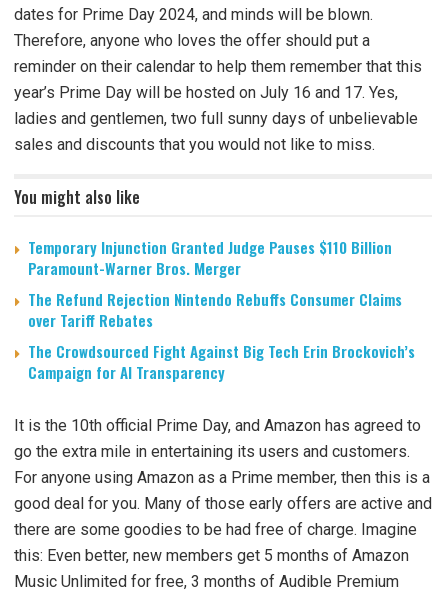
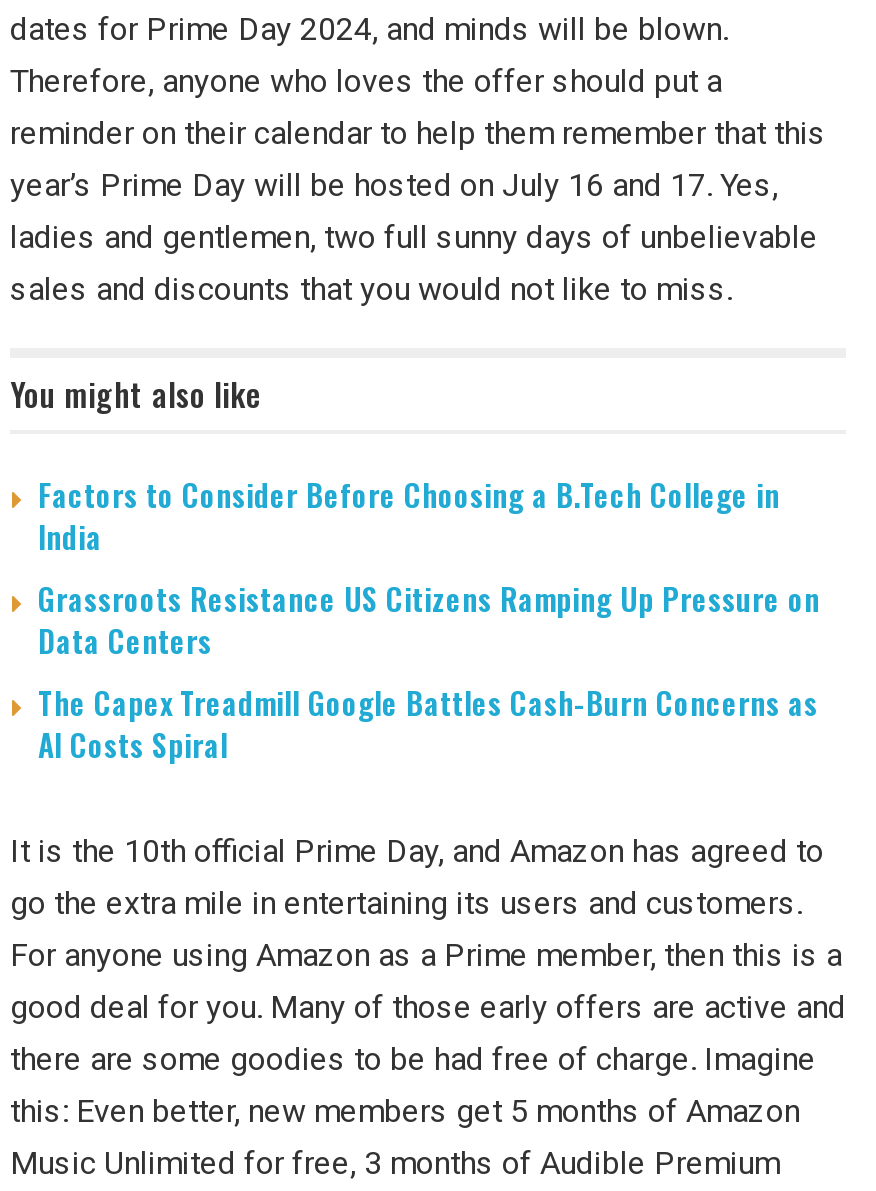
[28,236,415,383] Temporary Injunction Granted Judge Pauses $110 Billion | Paramount-Warner Bros. Merger | The Refund Rejection Nintendo Rebuffs Consumer Claims | over Tariff Rebates | The Crowdsourced Fight Against Big Tech Erin Brockovich’s | Campaign for AI Transparency -> [38,472,820,766] Factors to Consider Before Choosing a B.Tech College in | India | Grassroots Resistance US Citizens Ramping Up Pressure on | Data Centers | The Capex Treadmill Google Battles Cash-Burn Concerns as | AI Costs Spiral

